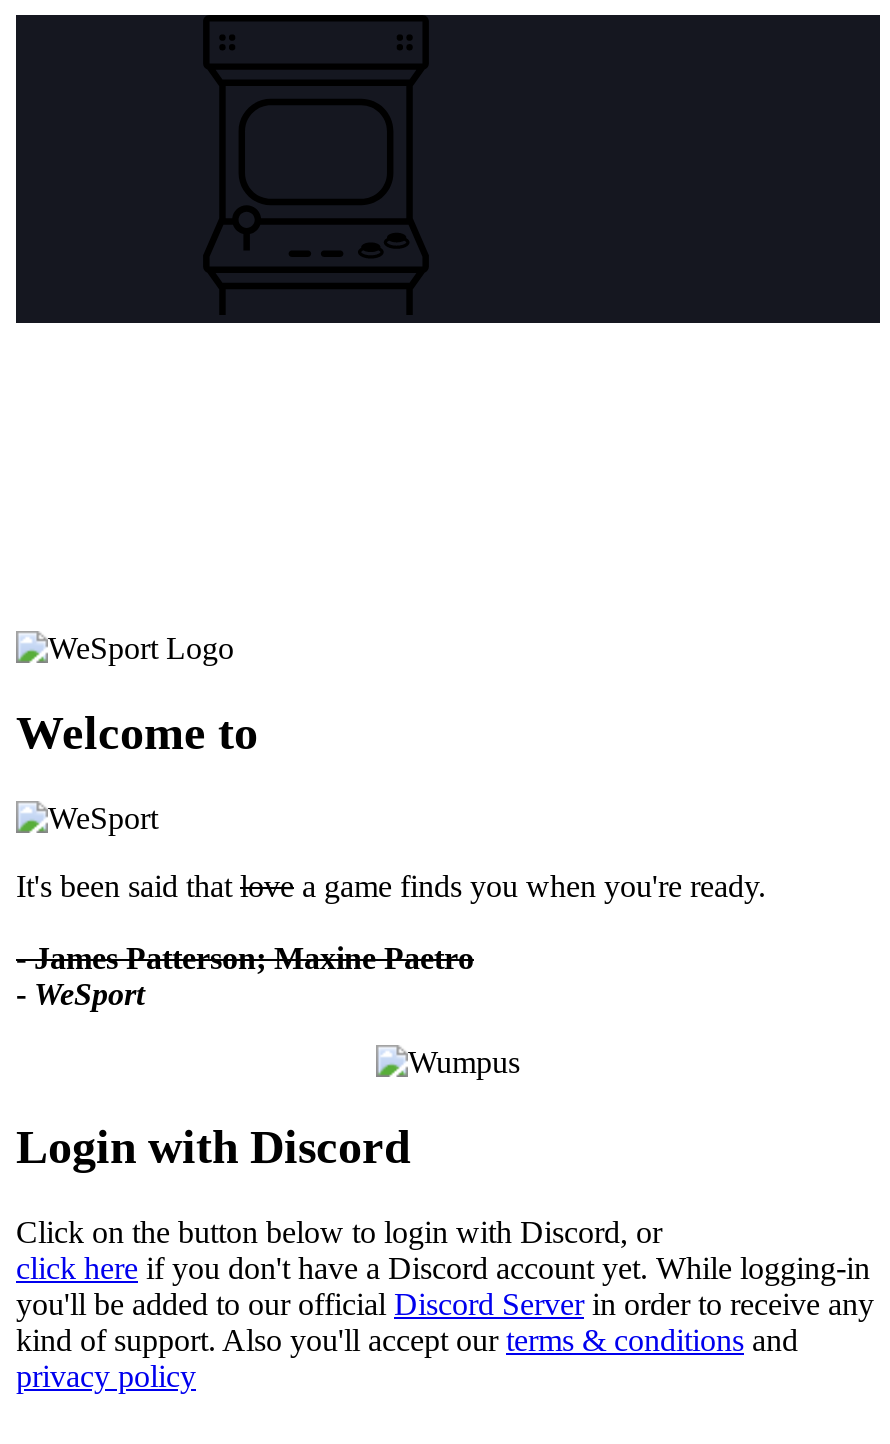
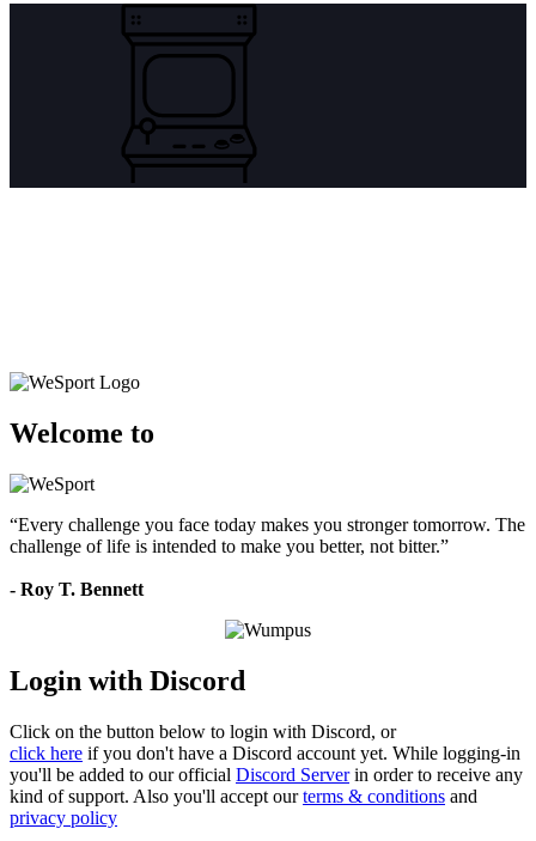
[16,869,766,903] It's been said that love a game finds you when you're ready. -> [10,514,525,556] “Every challenge you face today makes you stronger tomorrow. The | challenge of life is intended to make you better, not bitter.”
[16,941,474,1011] - James Patterson; Maxine Paetro | - WeSport -> [10,579,144,599] - Roy T. Bennett

